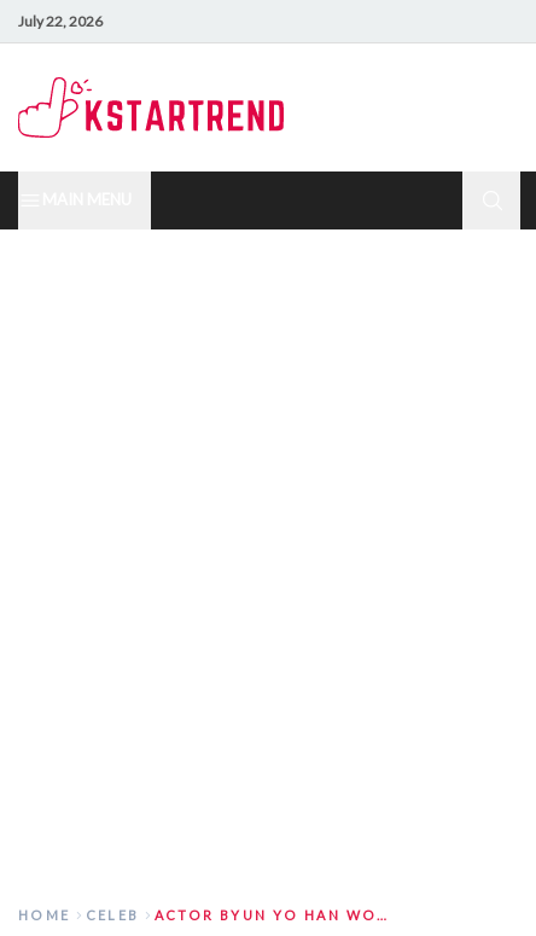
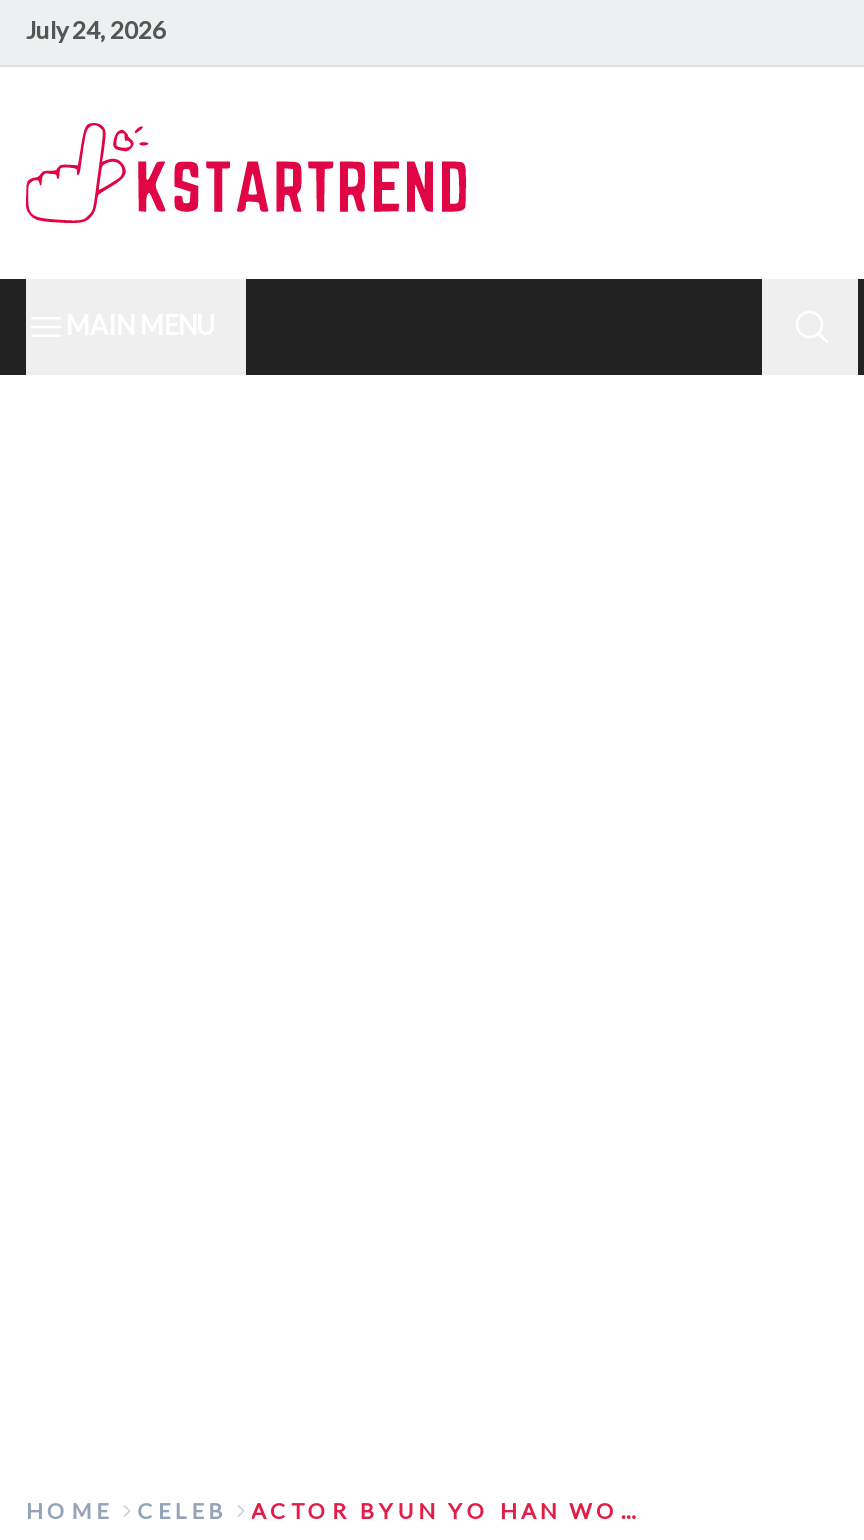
[18,11,103,30] July 22, 2026 -> [26,14,166,44] July 24, 2026

